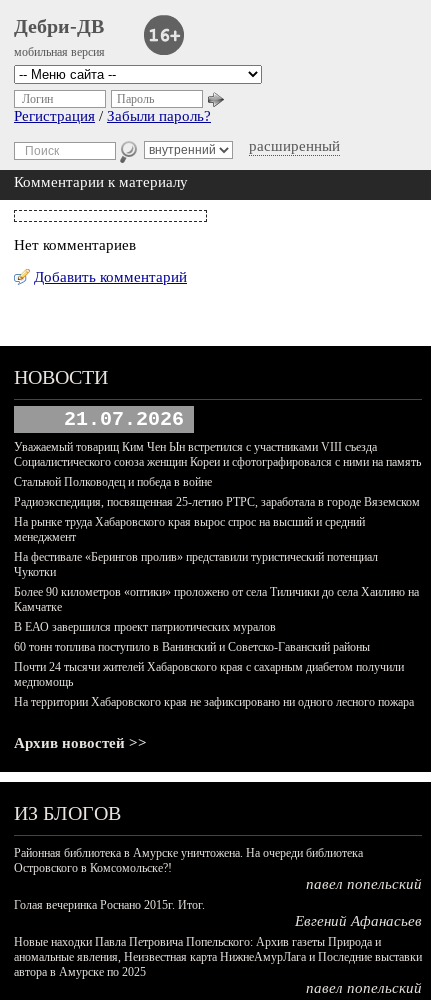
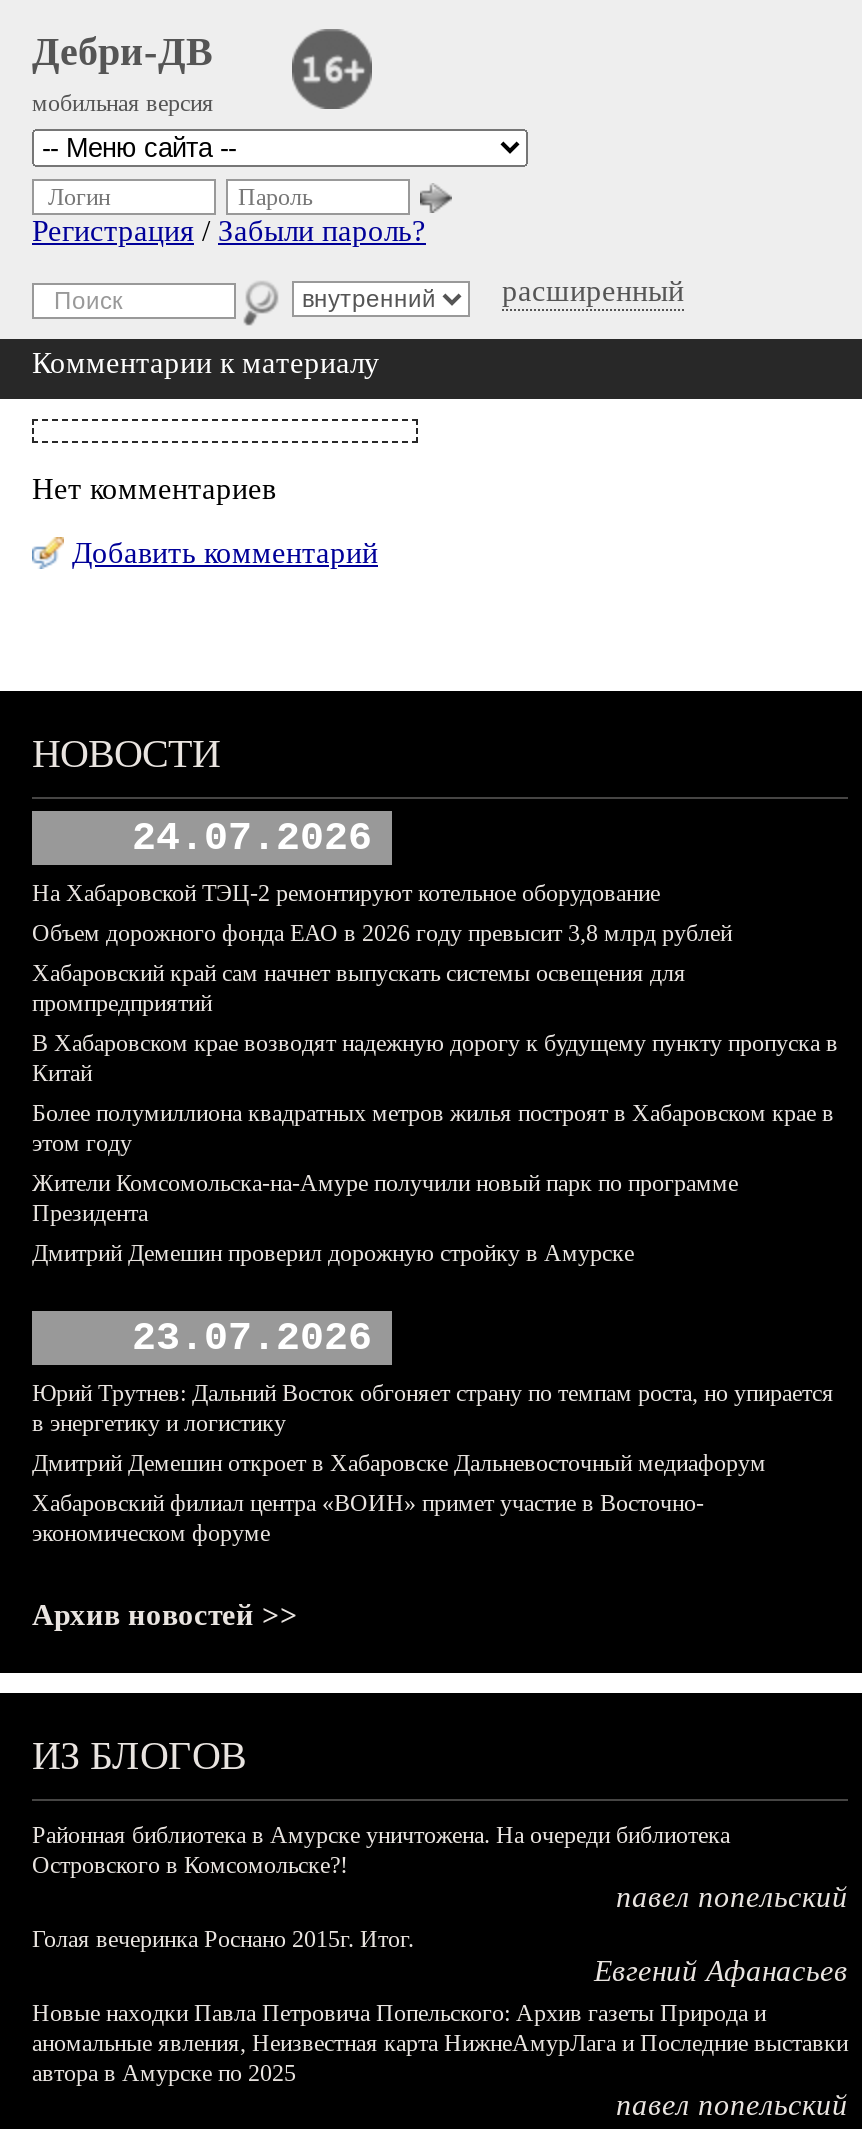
[14,408,421,709] 21.07.2026 | Уважаемый товарищ Ким Чен Ын встретился с участниками VIII съезда | Социалистического союза женщин Кореи и сфотографировался с ними на память | Стальной Полководец и победа в войне | Радиоэкспедиция, посвященная 25-летию РТРС, заработала в городе Вяземском | На рынке труда Хабаровского края вырос спрос на высший и средний | менеджмент | На фестивале «Берингов пролив» представили туристический потенциал | Чукотки | Более 90 километров «оптики» проложено от села Тиличики до села Хаилино на | Камчатке | В ЕАО завершился проект патриотических муралов | 60 тонн топлива поступило в Ванинский и Советско-Гаванский районы | Почти 24 тысячи жителей Хабаровского края с сахарным диабетом получили | медпомощь | На территории Хабаровского края не зафиксировано ни одного лесного пожара -> [32,815,838,1547] 24.07.2026 | На Хабаровской ТЭЦ-2 ремонтируют котельное оборудование | Объем дорожного фонда ЕАО в 2026 году превысит 3,8 млрд рублей | Хабаровский край сам начнет выпускать системы освещения для | промпредприятий | В Хабаровском крае возводят надежную дорогу к будущему пункту пропуска в | Китай | Более полумиллиона квадратных метров жилья построят в Хабаровском крае в | этом году | Жители Комсомольска-на-Амуре получили новый парк по программе | Президента | Дмитрий Демешин проверил дорожную стройку в Амурске | 23.07.2026 | Юрий Трутнев: Дальний Восток обгоняет страну по темпам роста, но упирается | в энергетику и логистику | Дмитрий Демешин откроет в Хабаровске Дальневосточный медиафорум | Хабаровский филиал центра «ВОИН» примет участие в Восточно- | экономическом форуме

